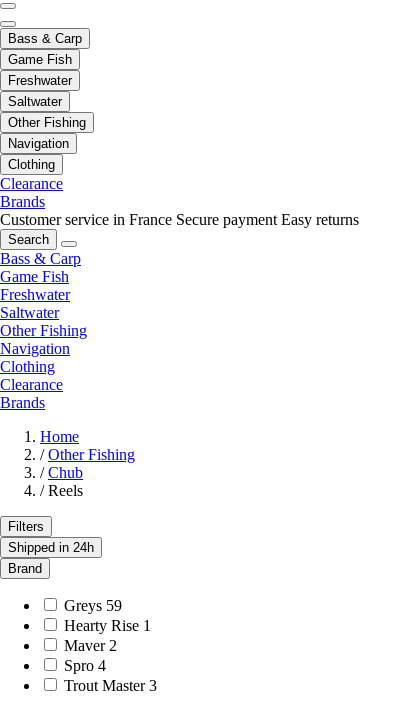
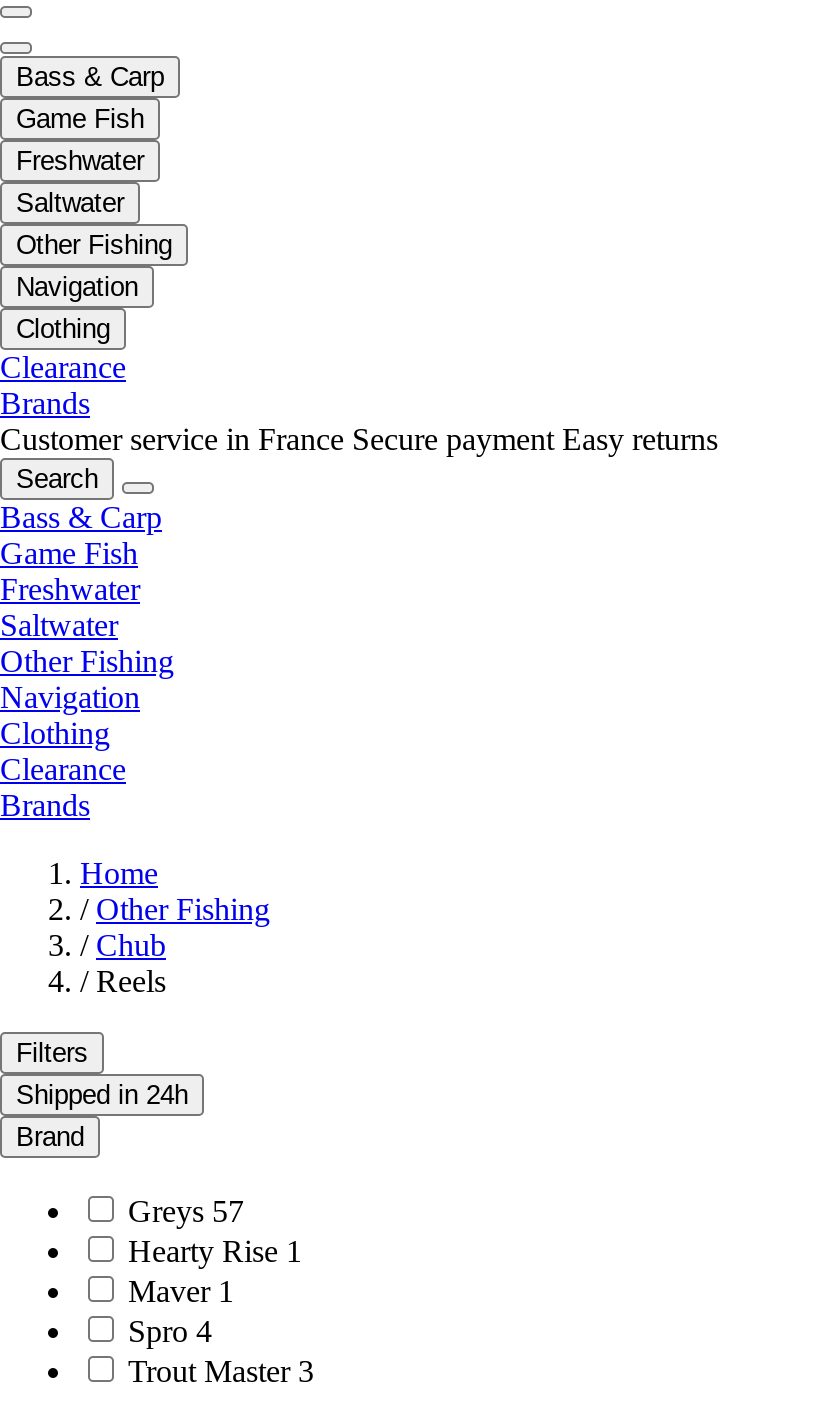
[64,597,122,614] Greys 59 -> [128,1193,244,1227] Greys 57
[64,637,117,654] Maver 2 -> [128,1273,234,1307] Maver 1

